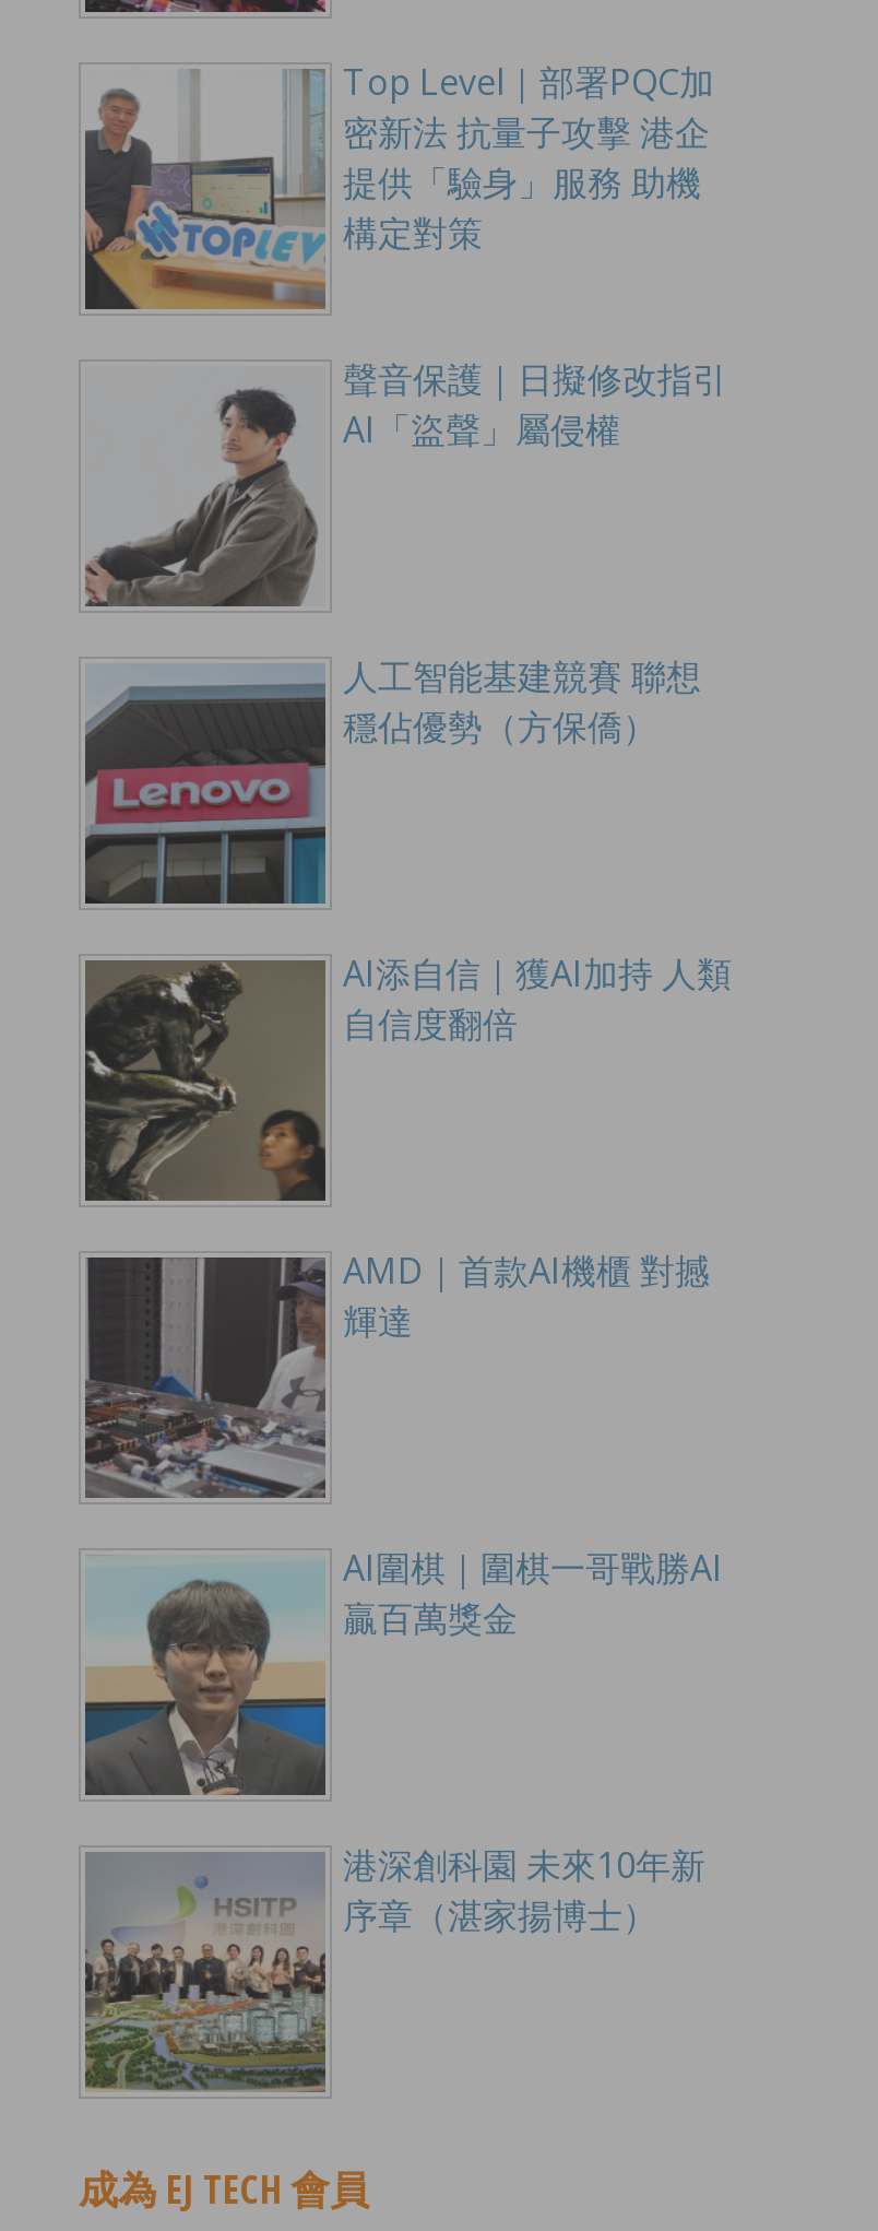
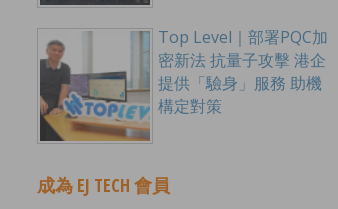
[85,355,727,610] [image] | 聲音保護｜日擬修改指引 | AI「盜聲」屬侵權 -> none
[85,652,701,907] [image] | 人工智能基建競賽 聯想 | 穩佔優勢（方保僑） -> none
[85,949,732,1204] [image] | AI添自信｜獲AI加持 人類 | 自信度翻倍 -> none
[85,1246,710,1501] [image] | AMD｜首款AI機櫃 對撼 | 輝達 -> none
[85,1543,723,1796] [image] | AI圍棋｜圍棋一哥戰勝AI | 贏百萬獎金 -> none
[83,1841,705,2093] [image] | 港深創科園 未來10年新 | 序章（湛家揚博士） -> none

